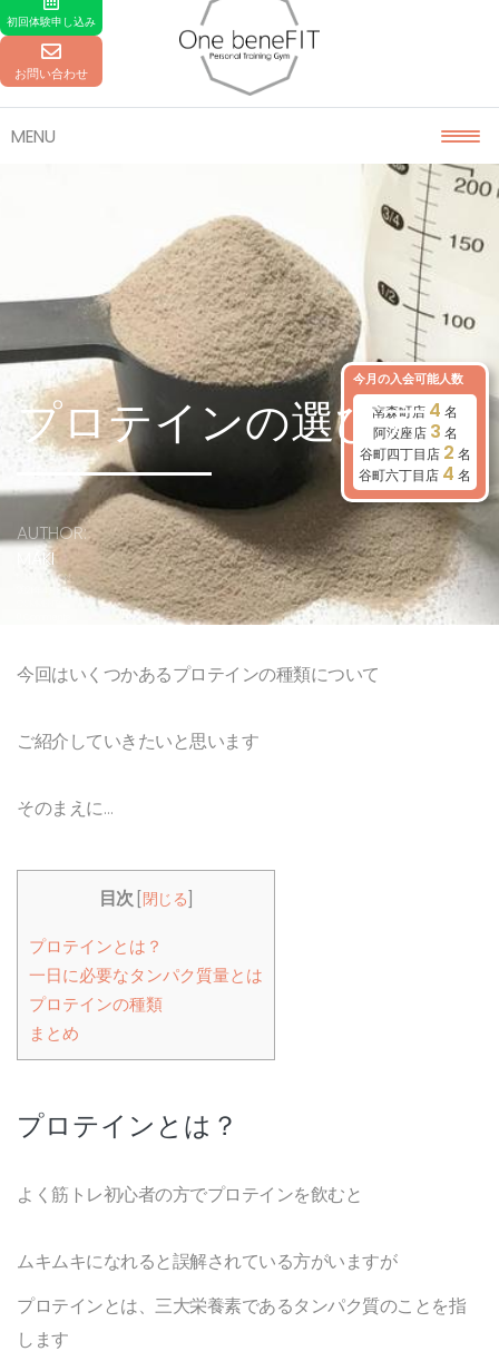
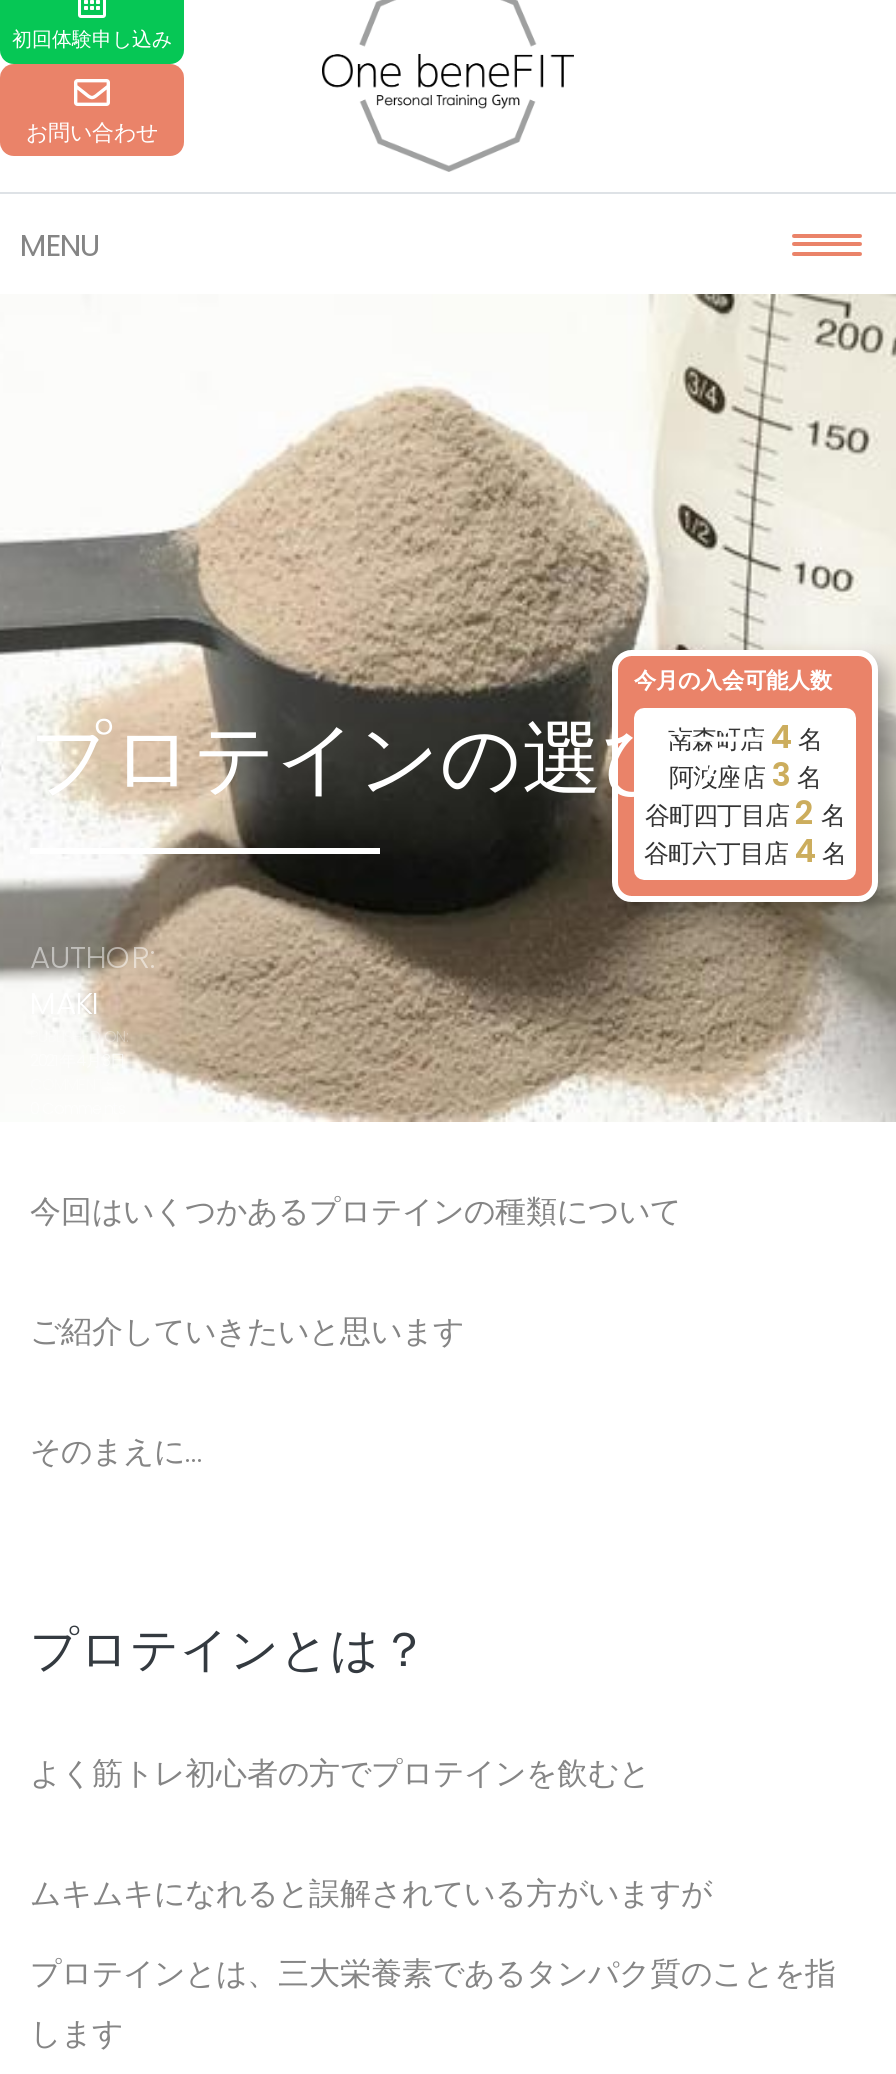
[29,887,263,1044] 目次 [閉じる] | プロテインとは？ | 一日に必要なタンパク質量とは | プロテインの種類 | まとめ -> none

